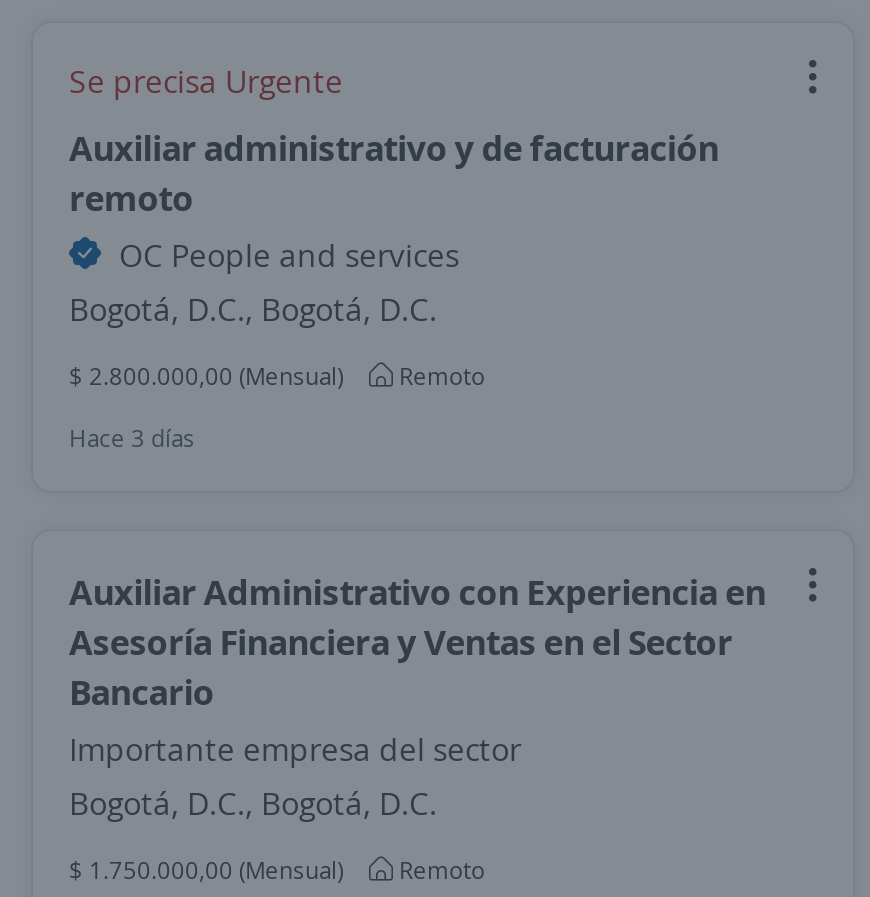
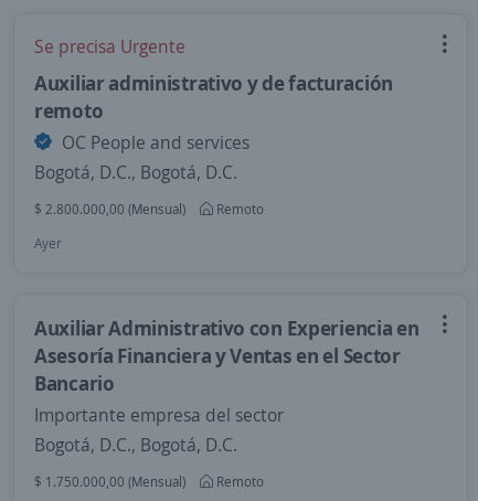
[69,421,195,455] Hace 3 días -> [34,234,62,253] Ayer

